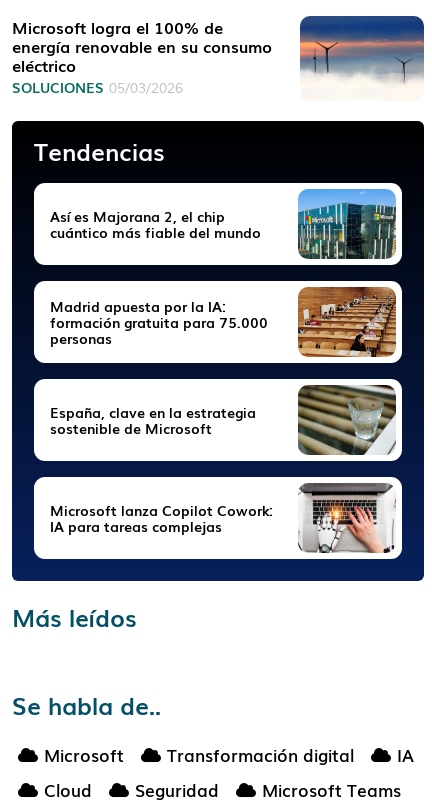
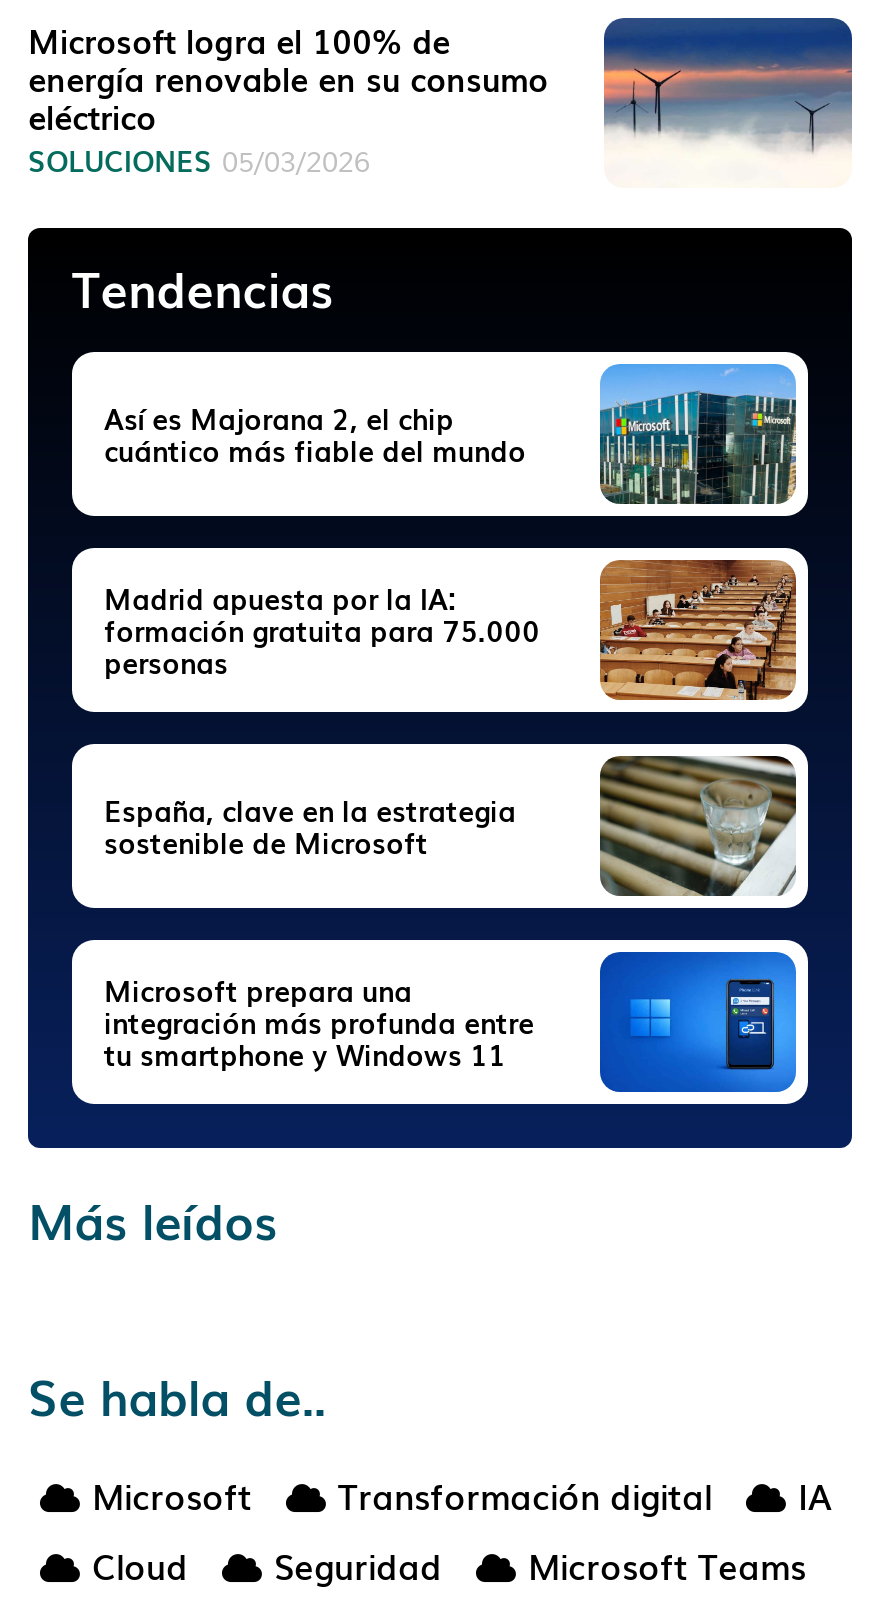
[50,482,397,554] [image] | Microsoft lanza Copilot Cowork: | IA para tareas complejas -> [104,950,798,1094] [image] | Microsoft prepara una | integración más profunda entre | tu smartphone y Windows 11

